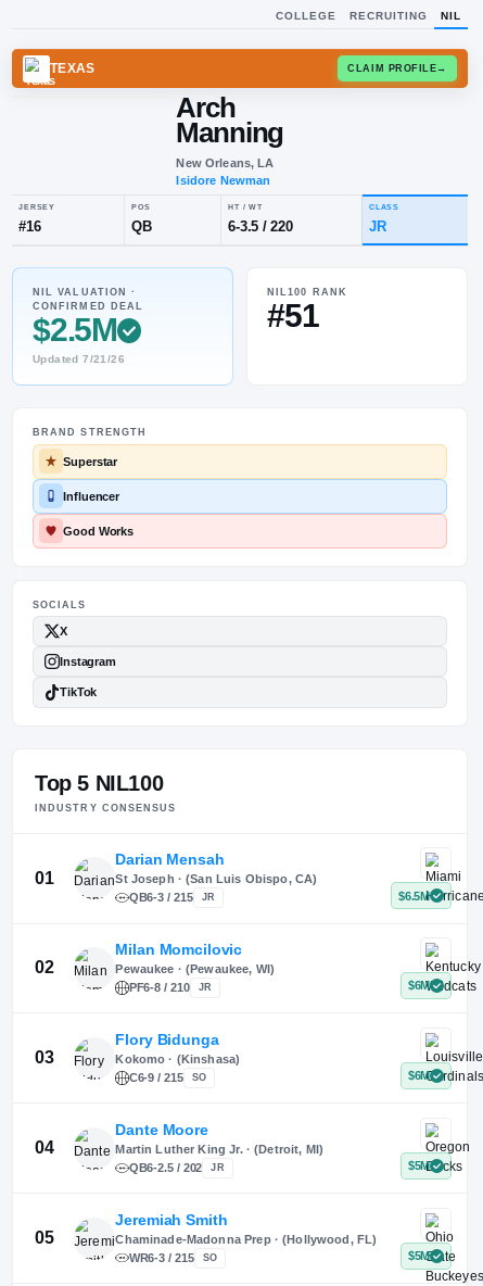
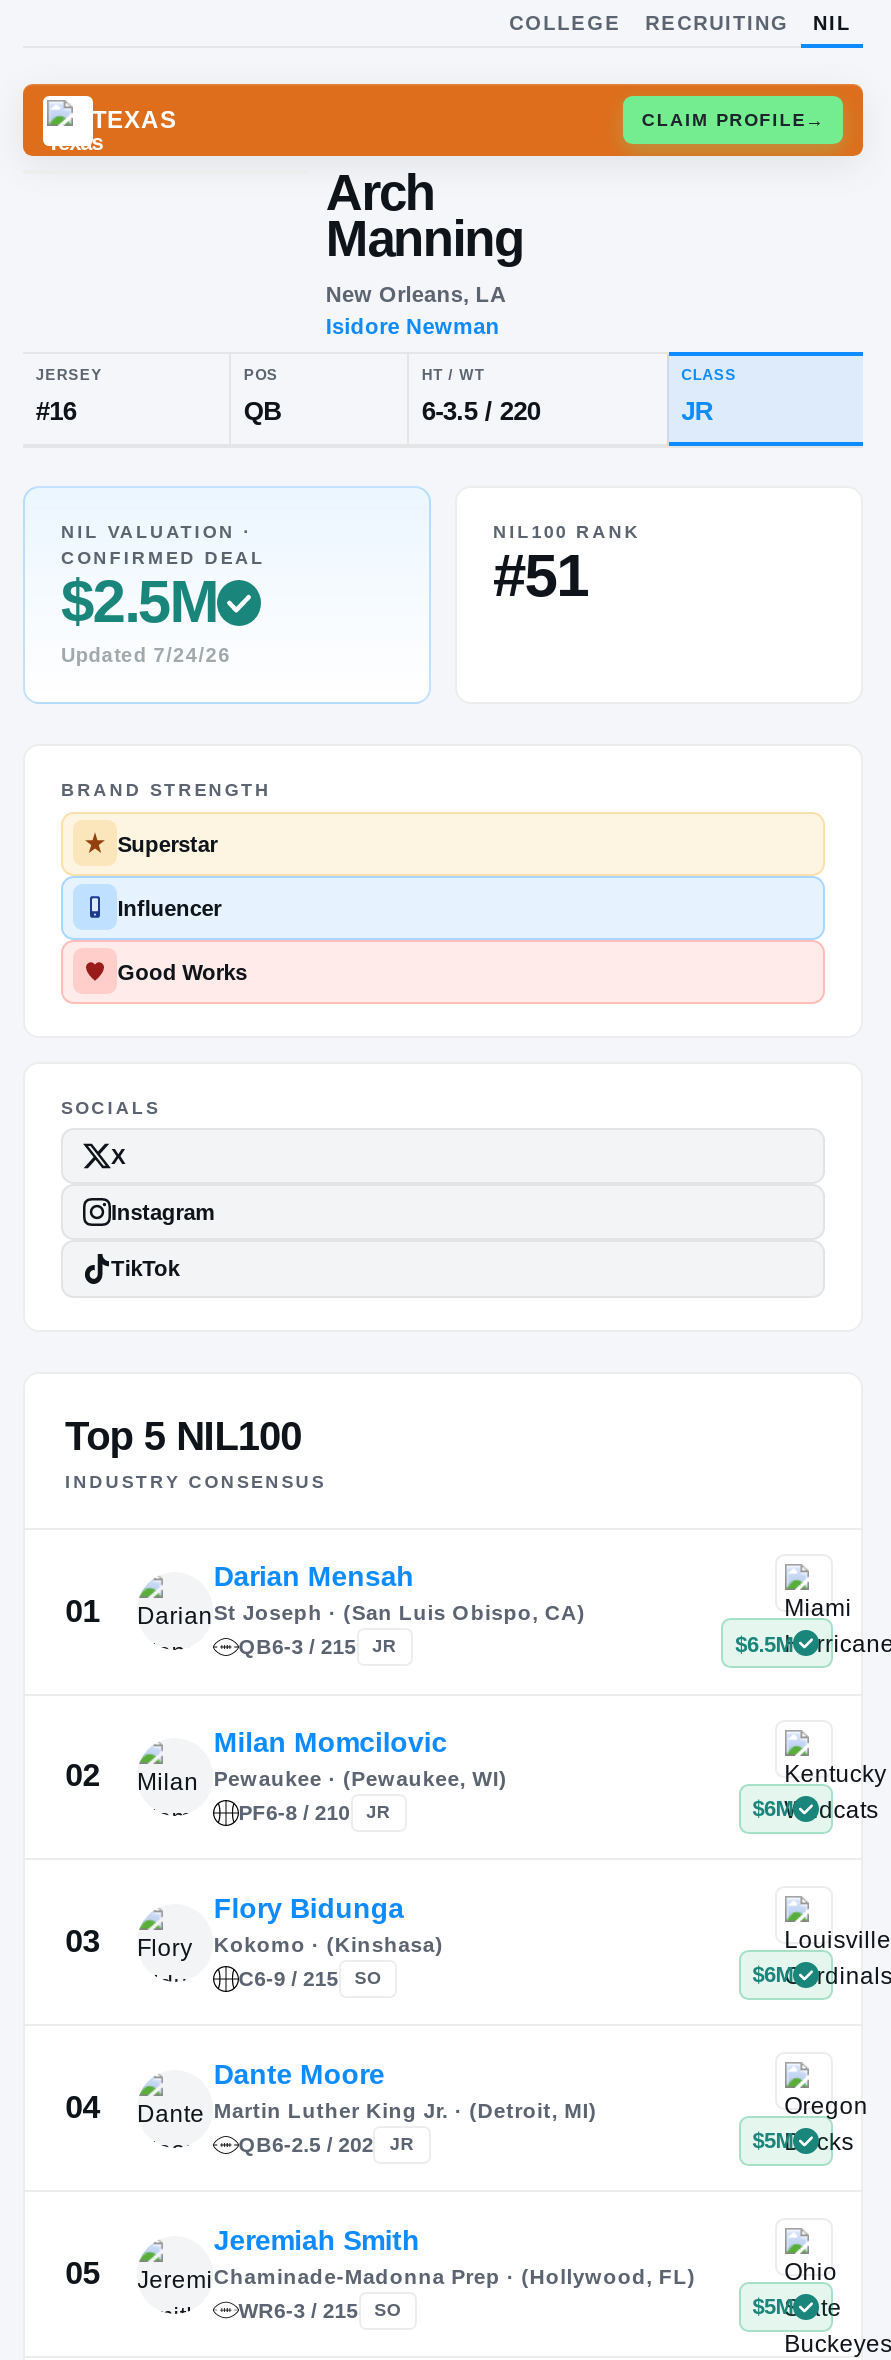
[33,353,125,365] Updated 7/21/26 -> [61,645,231,667] Updated 7/24/26

